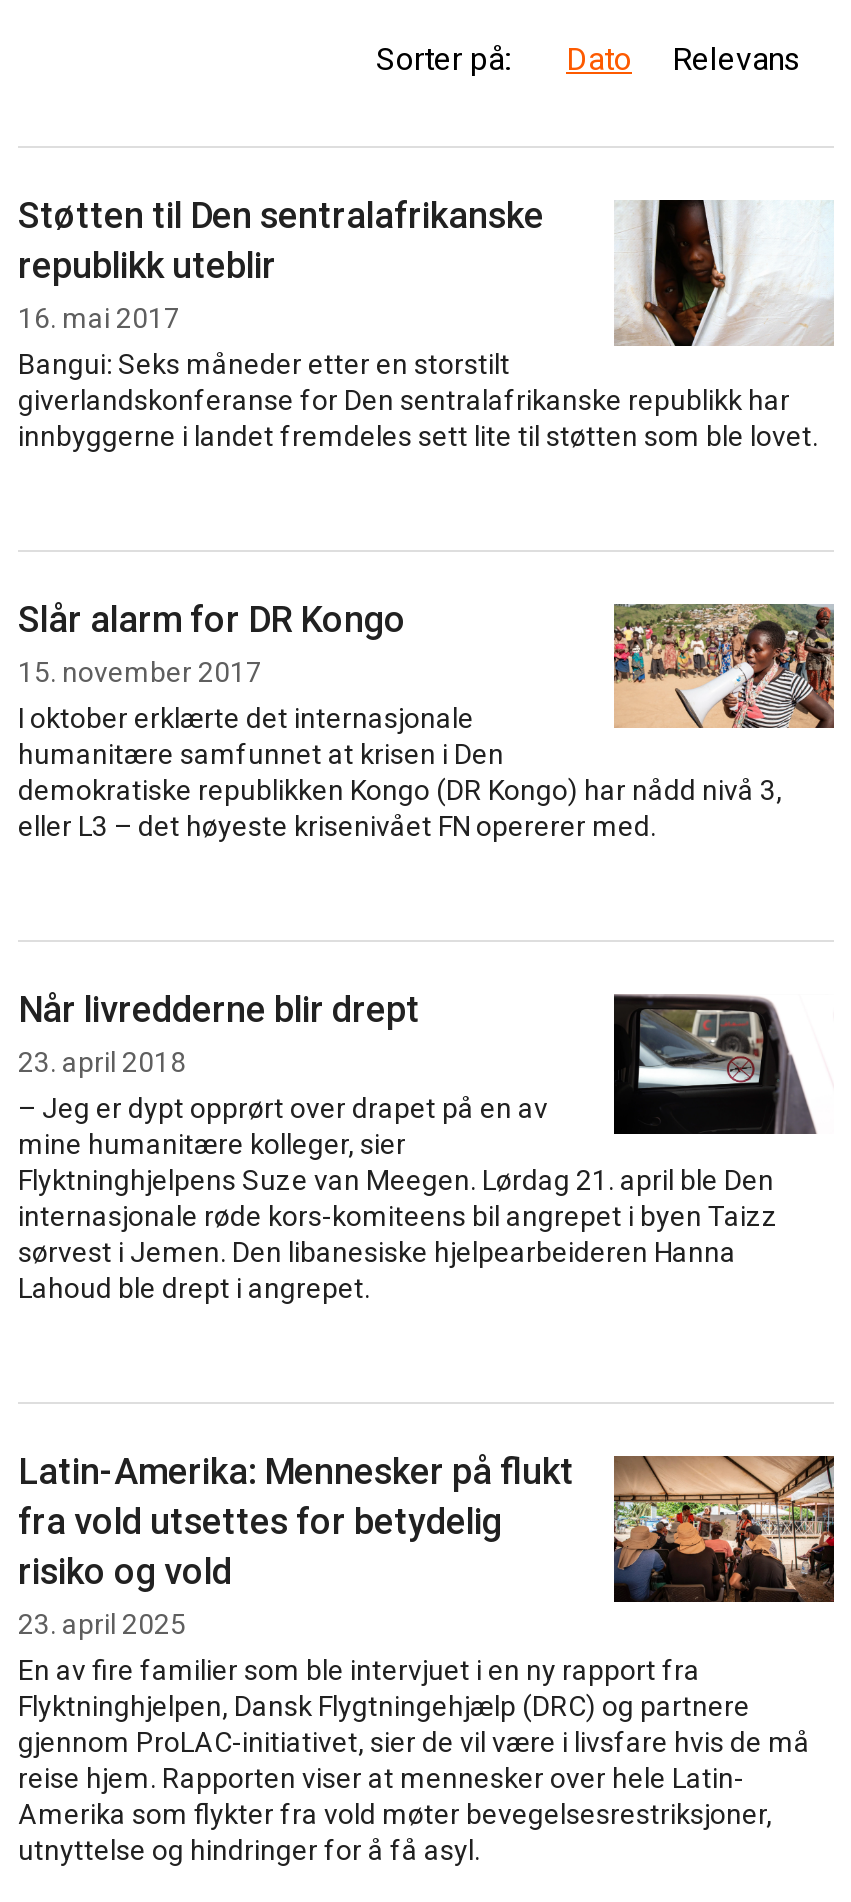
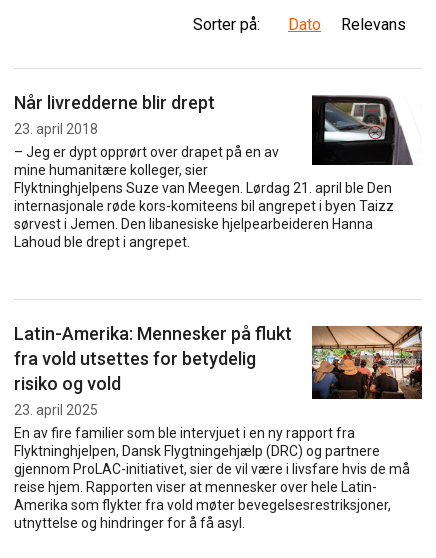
[18,194,834,452] [image] | Støtten til Den sentralafrikanske | republikk uteblir | 16. mai 2017 | Bangui: Seks måneder etter en storstilt | giverlandskonferanse for Den sentralafrikanske republikk har | innbyggerne i landet fremdeles sett lite til støtten som ble lovet. -> none
[18,598,836,842] [image] | Slår alarm for DR Kongo | 15. november 2017 | I oktober erklærte det internasjonale | humanitære samfunnet at krisen i Den | demokratiske republikken Kongo (DR Kongo) har nådd nivå 3, | eller L3 – det høyeste krisenivået FN opererer med. -> none

